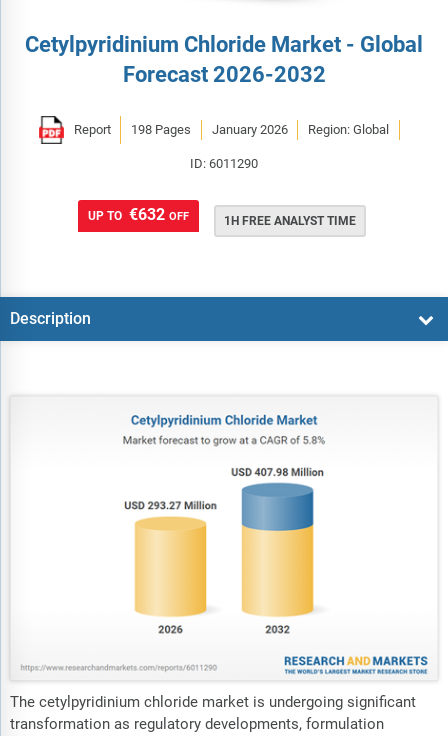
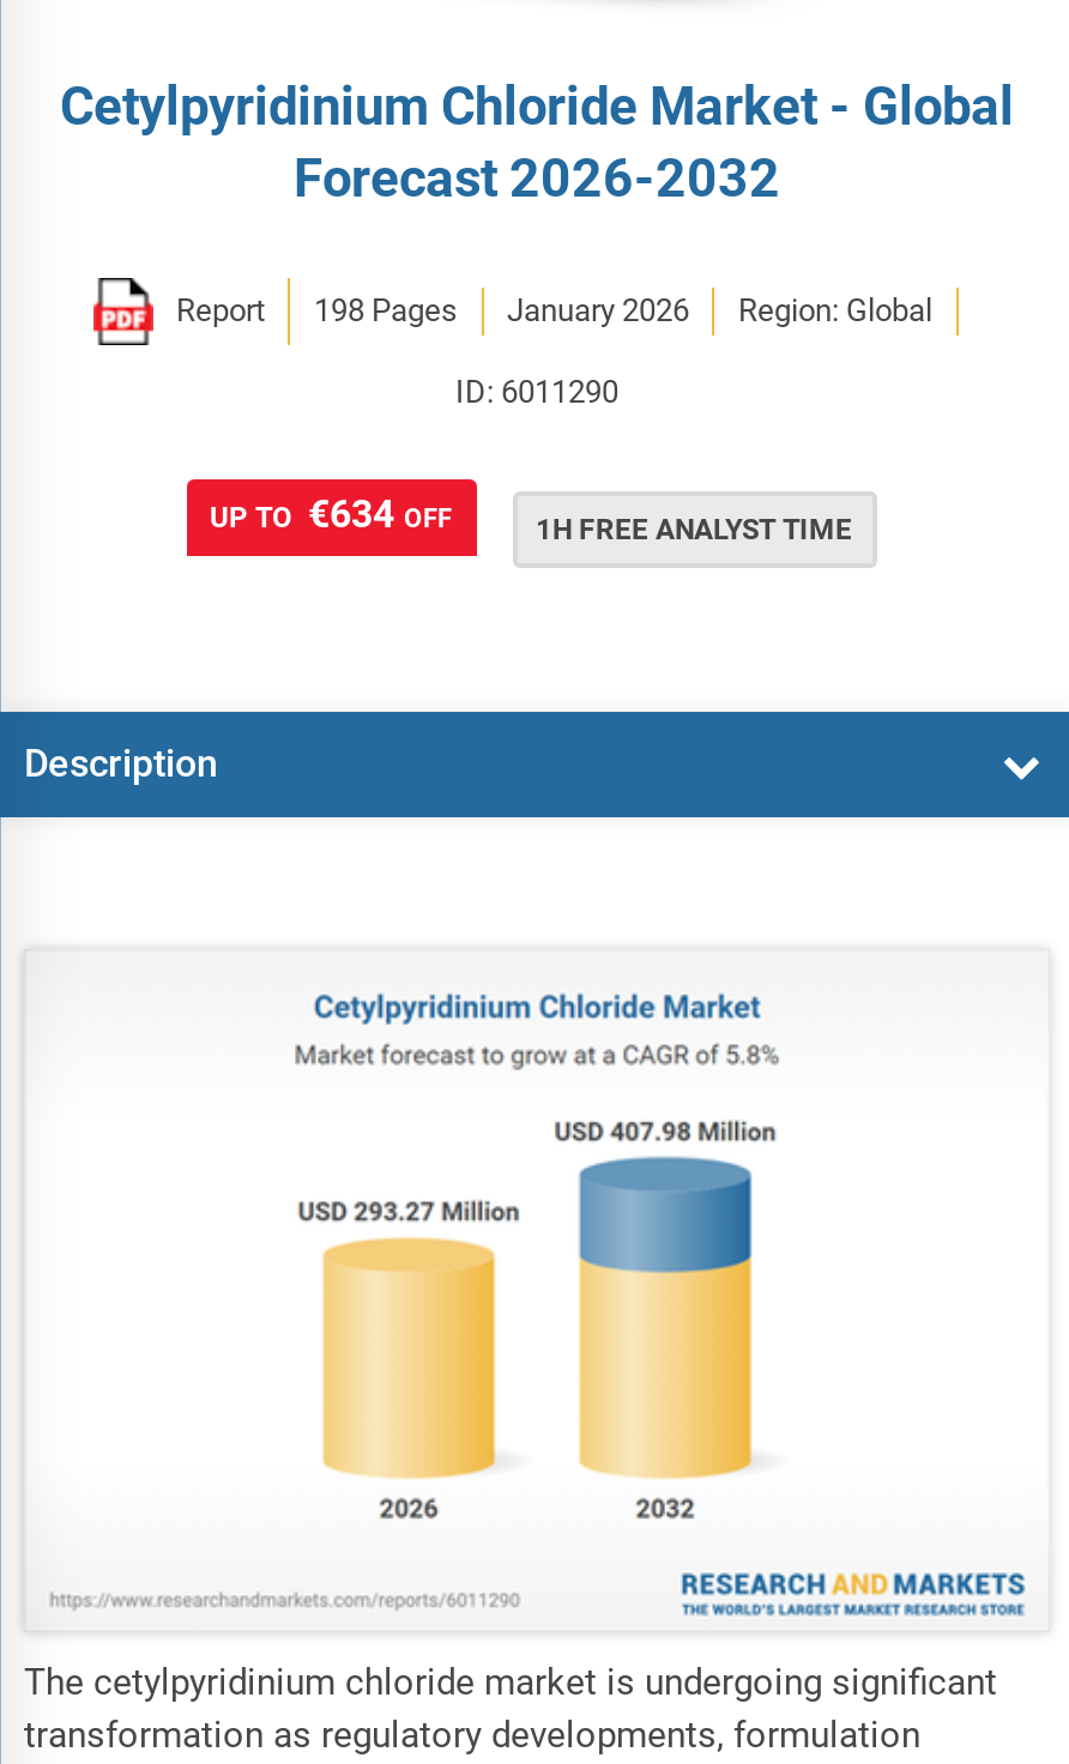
[87,205,188,224] UP TO €632 OFF -> [210,491,452,536] UP TO €634 OFF

